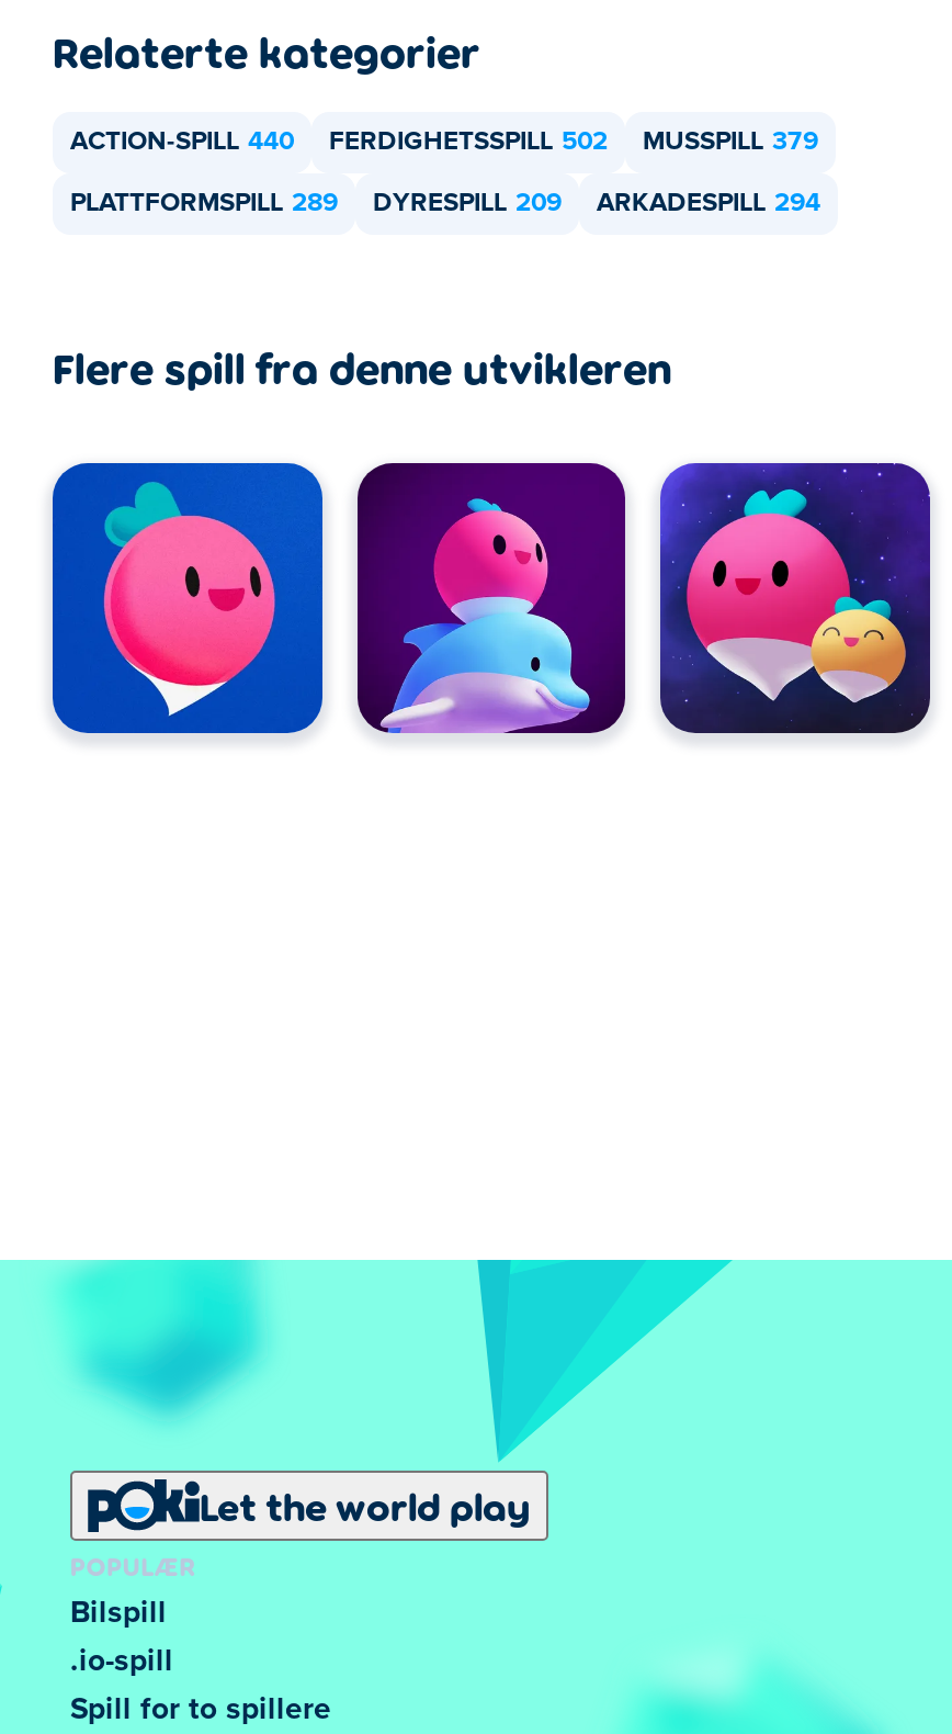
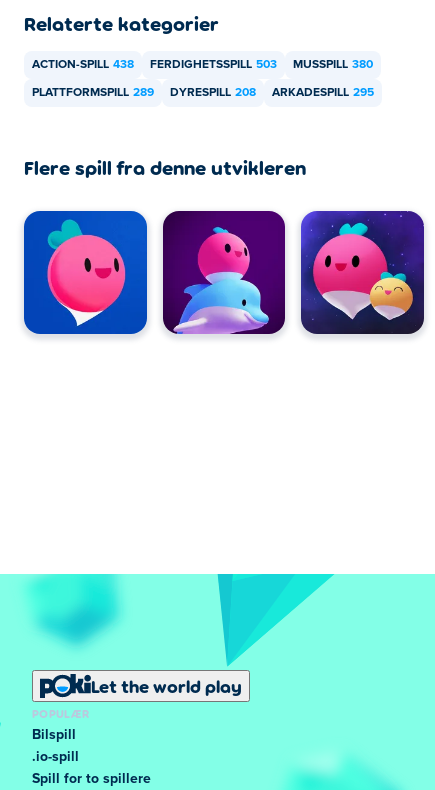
[70,130,294,156] ACTION-SPILL 440 -> [32,59,134,71] ACTION-SPILL 438
[329,130,608,156] FERDIGHETSSPILL 502 -> [150,59,277,71] FERDIGHETSSPILL 503
[643,130,818,156] MUSSPILL 379 -> [293,59,373,71] MUSSPILL 380
[373,191,562,217] DYRESPILL 209 -> [170,87,256,99] DYRESPILL 208
[597,191,820,217] ARKADESPILL 294 -> [272,87,374,99] ARKADESPILL 295

